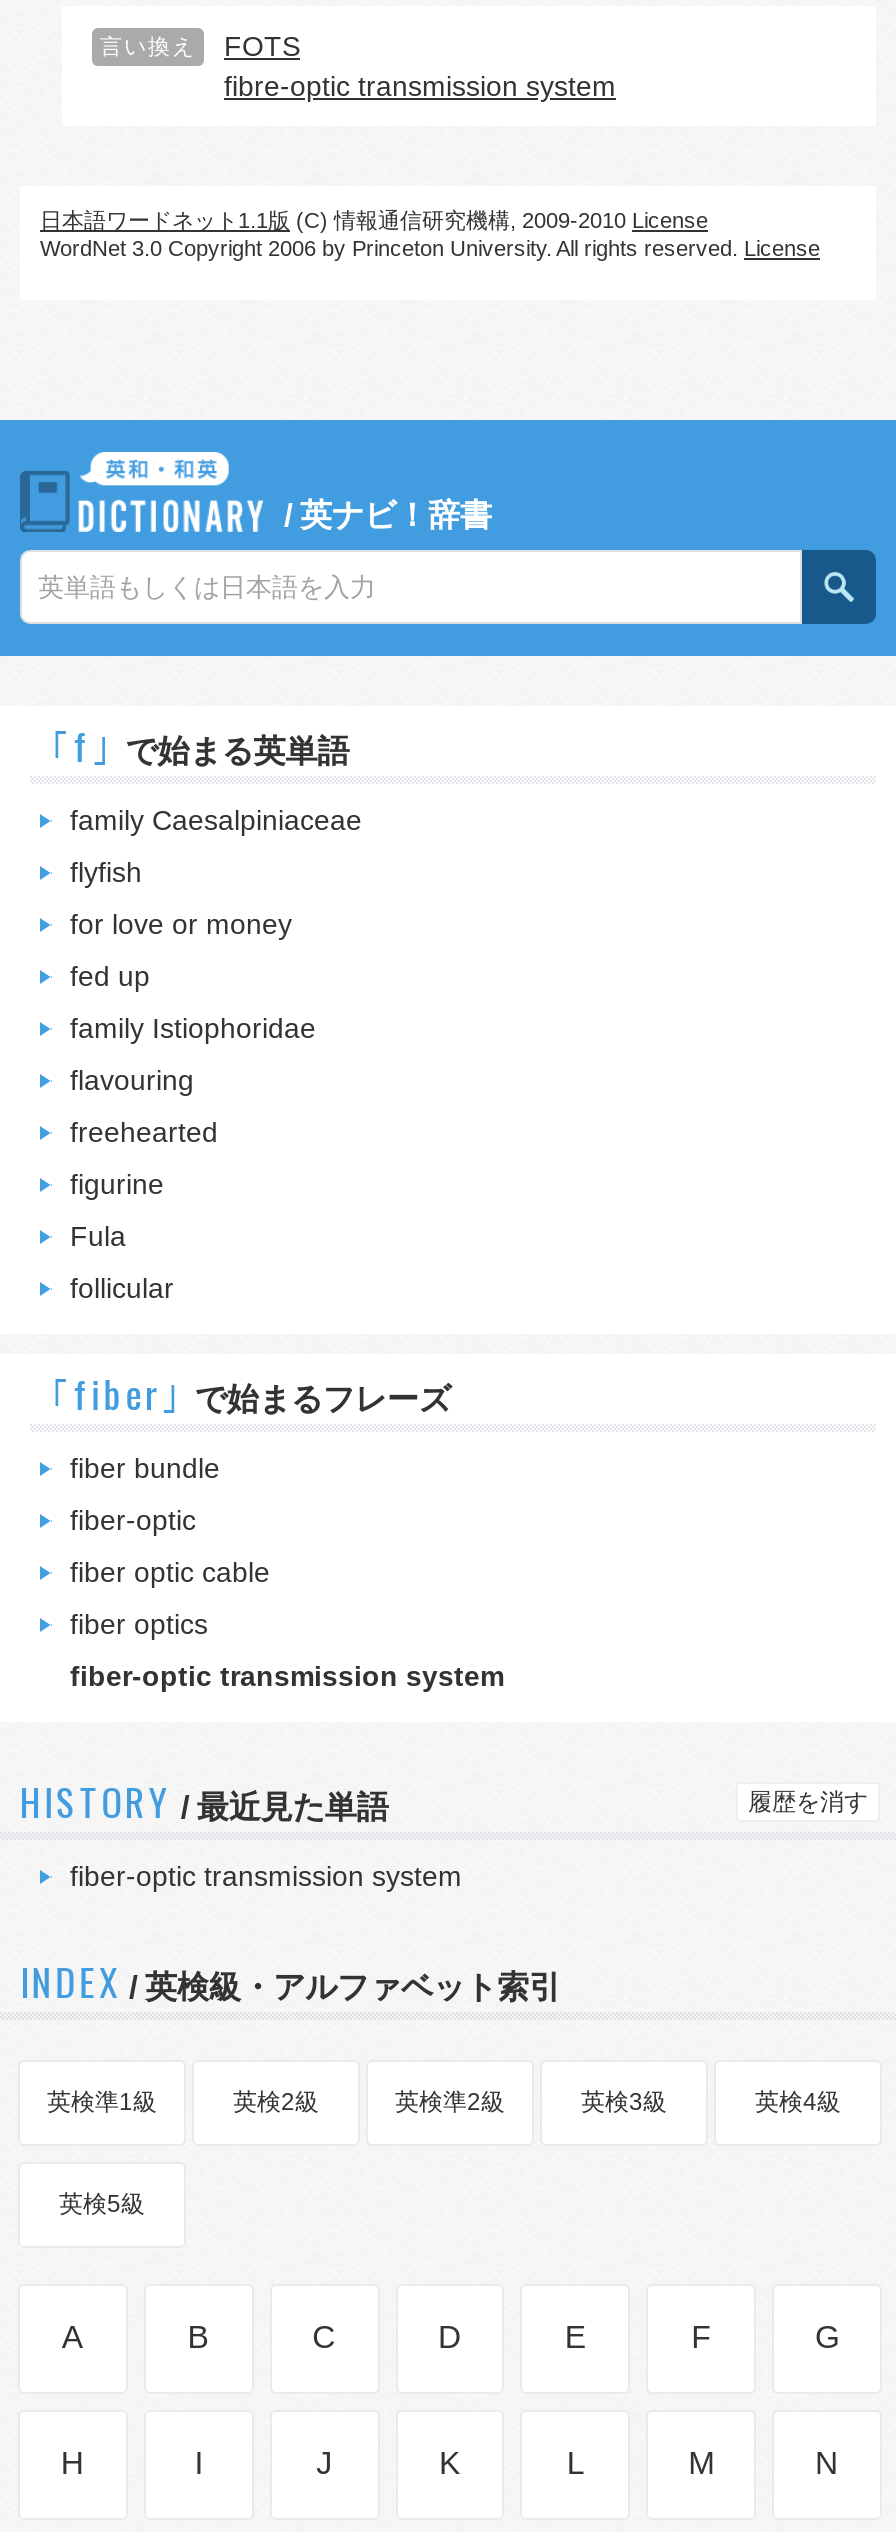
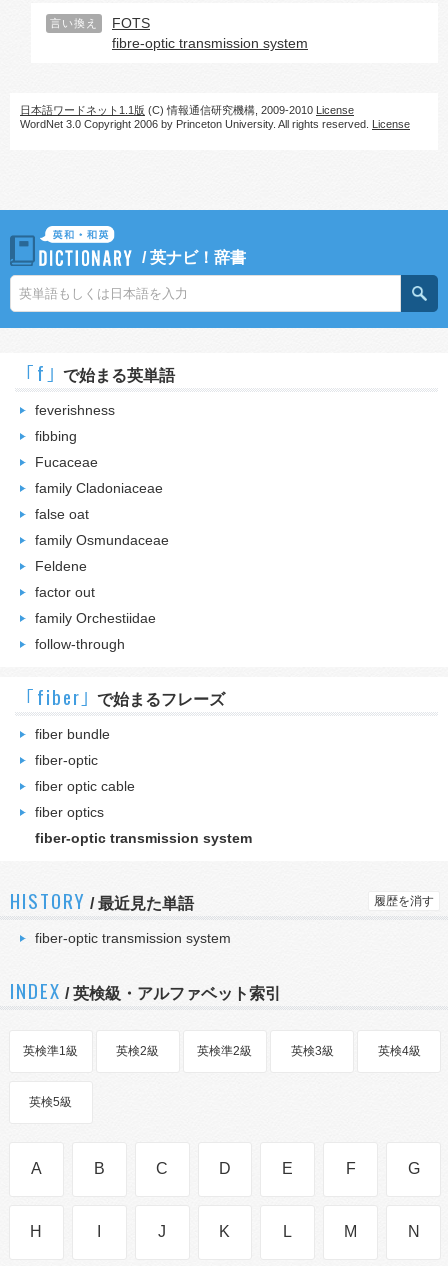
[70,804,362,836] family Caesalpiniaceae -> [35,402,115,418] feverishness
[70,856,142,888] flyfish -> [35,428,77,444] fibbing
[70,908,292,940] for love or money -> [35,454,98,470] Fucaceae
[70,960,150,992] fed up -> [35,480,163,496] family Cladoniaceae
[70,1012,316,1044] family Istiophoridae -> [35,506,89,522] false oat
[70,1064,194,1096] flavouring -> [35,532,169,548] family Osmundaceae
[70,1116,218,1148] freehearted -> [35,558,87,574] Feldene
[70,1168,164,1200] figurine -> [35,584,95,600] factor out
[70,1220,126,1252] Fula -> [35,610,156,626] family Orchestiidae
[70,1272,174,1304] follicular -> [35,636,125,652] follow-through

